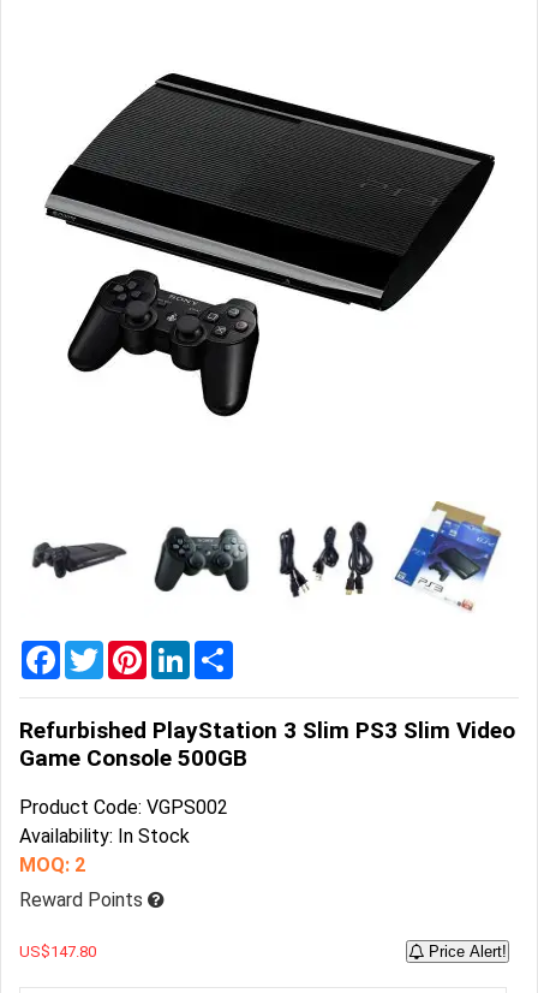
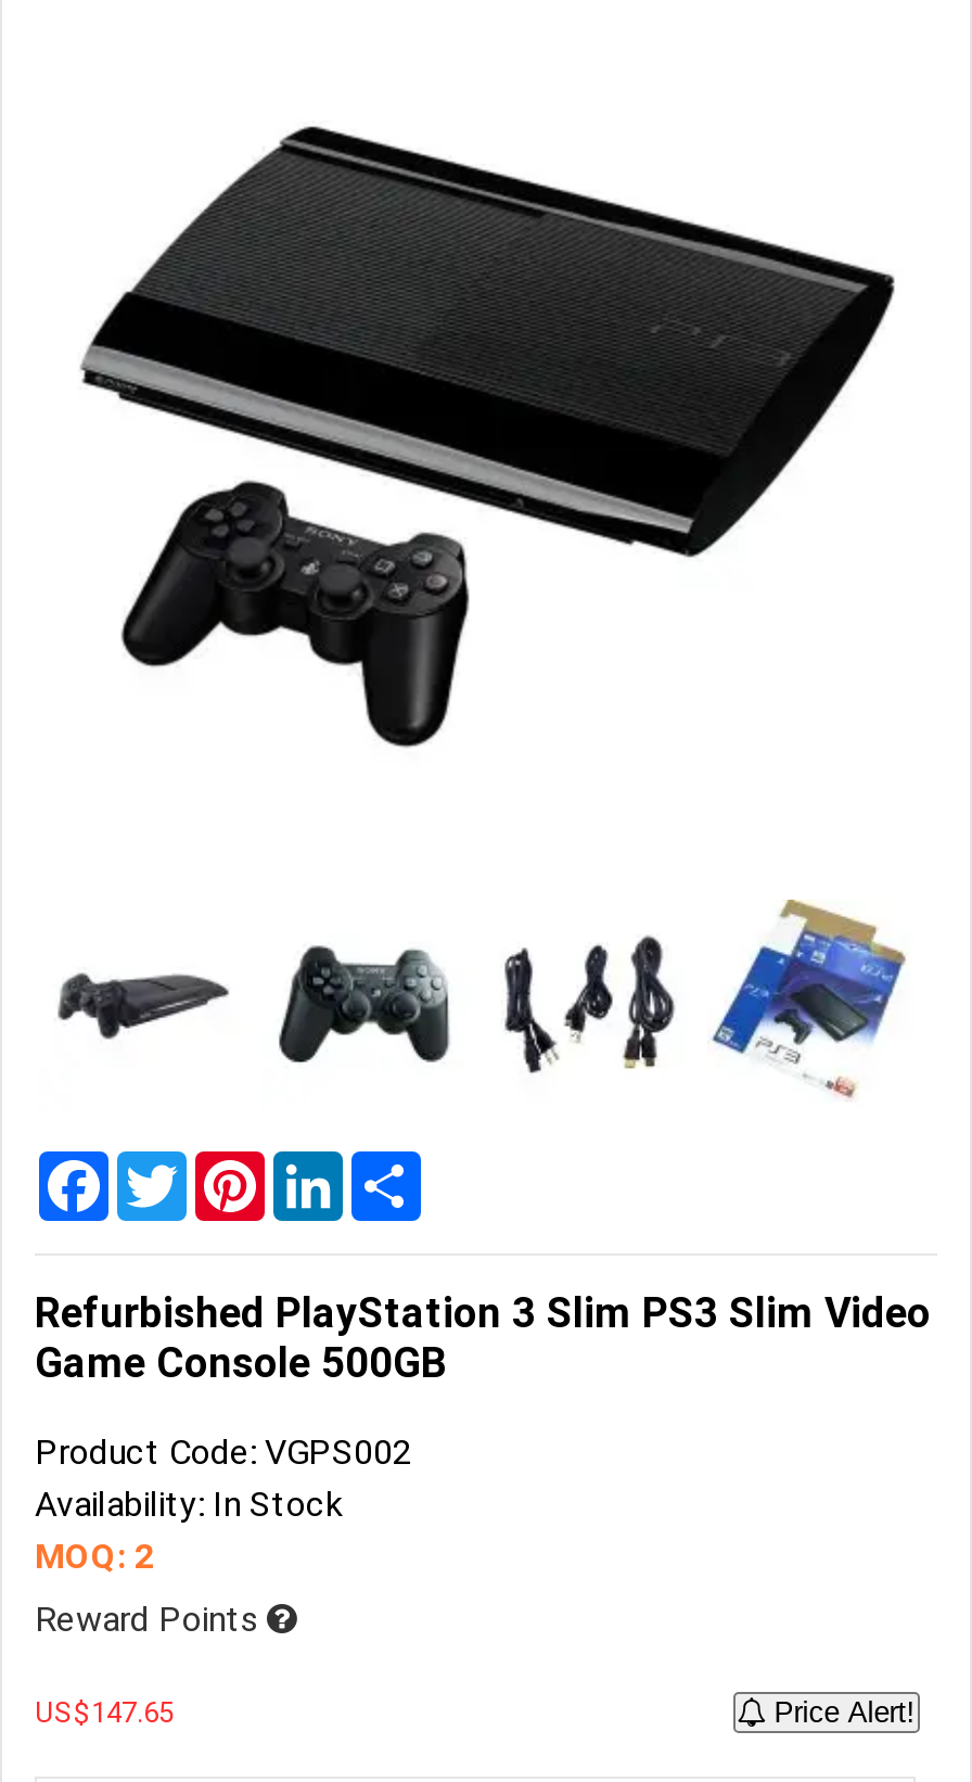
[19,943,96,961] US$147.80 -> [35,1696,174,1729] US$147.65

